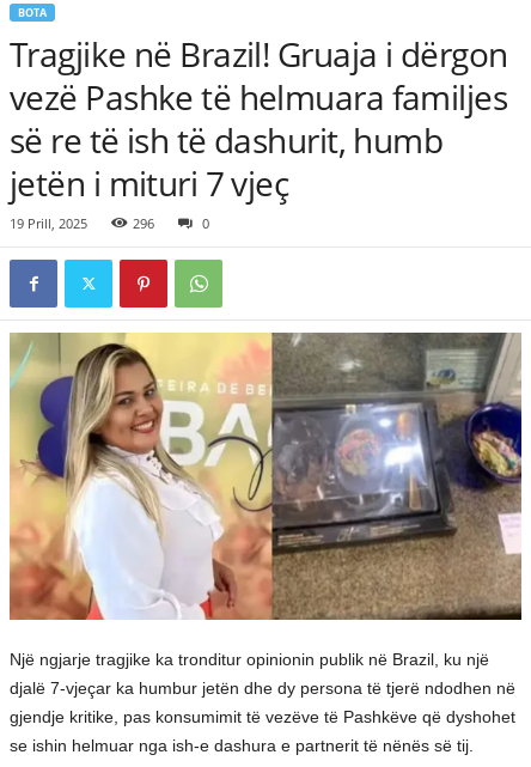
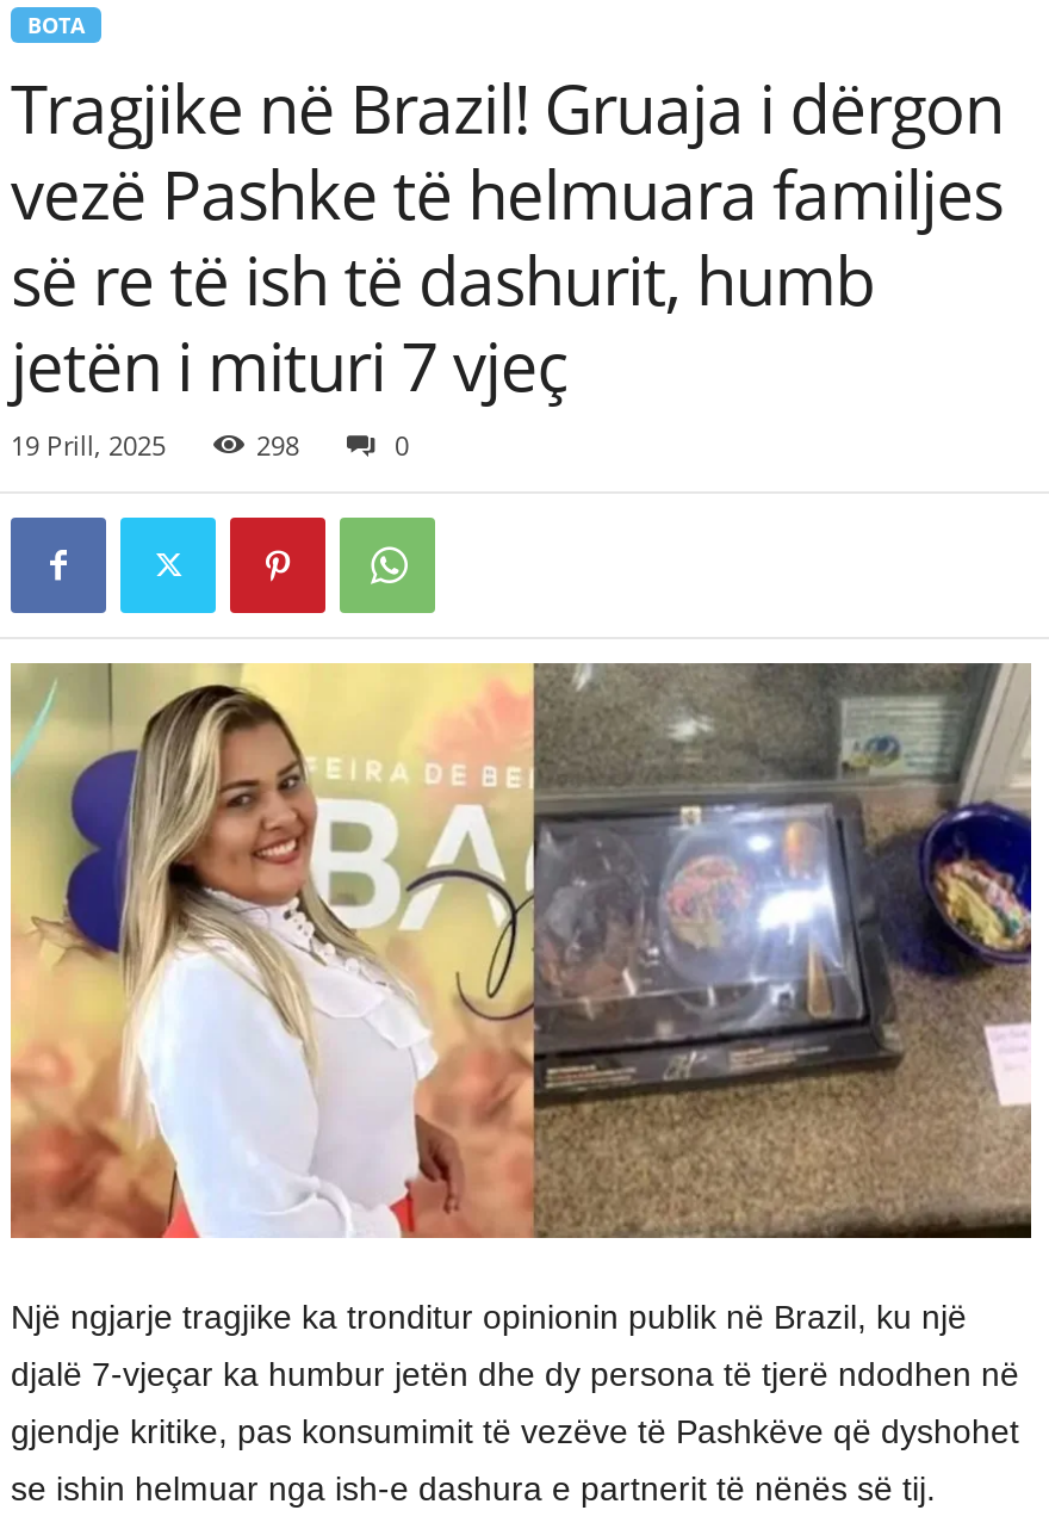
[133,214,154,232] 296 -> [256,427,299,463] 298

